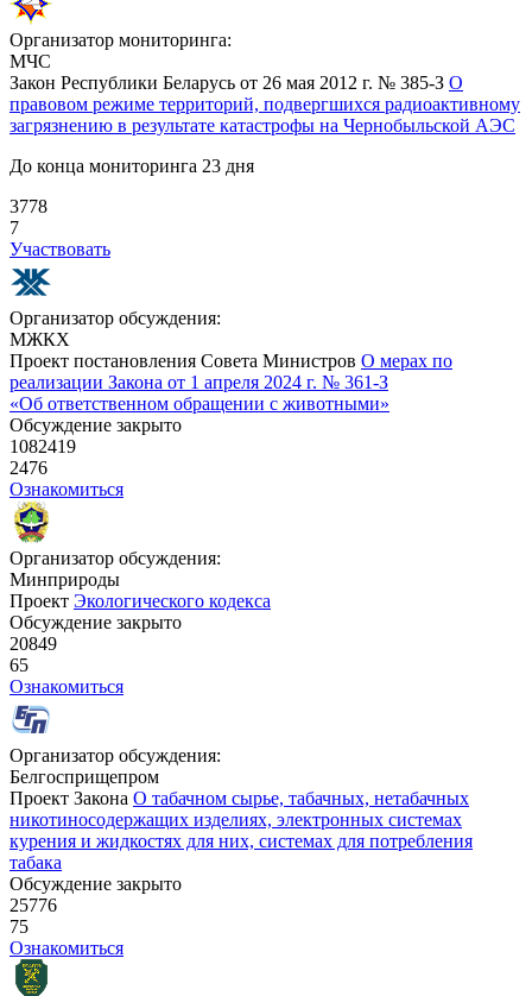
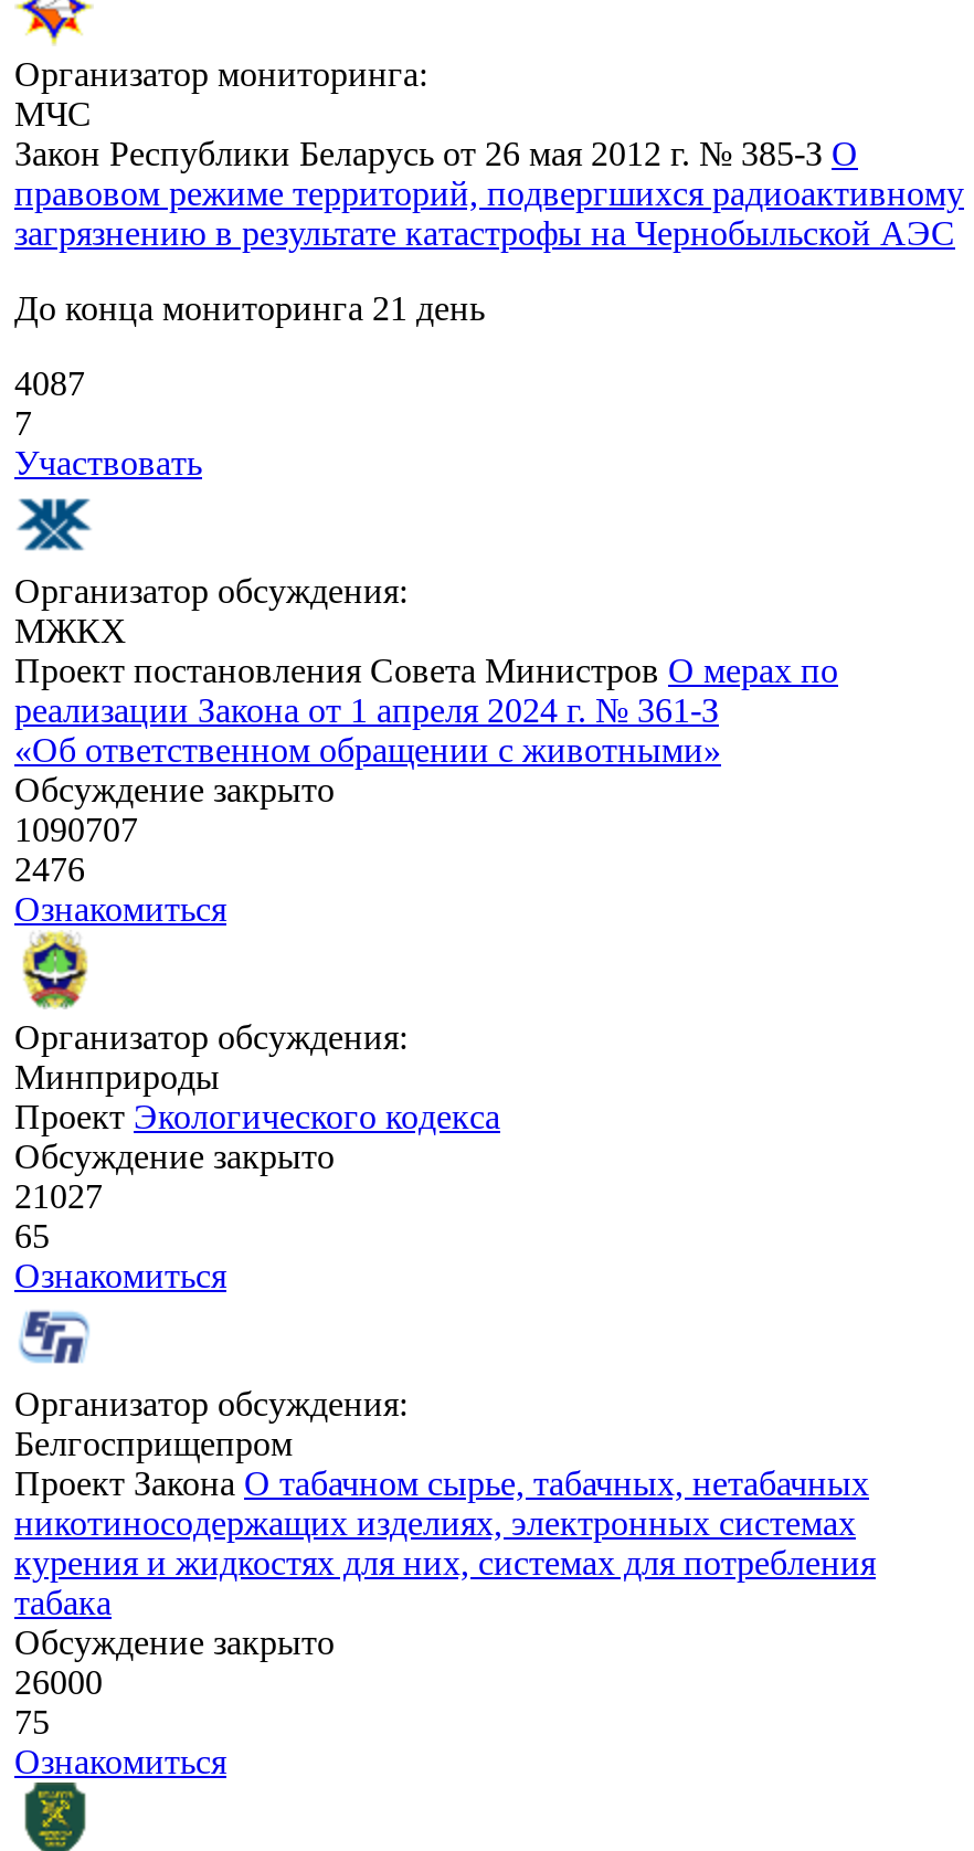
[9,156,254,176] До конца мониторинга 23 дня -> [14,289,485,327] До конца мониторинга 21 день
[9,196,47,216] 3778 -> [14,364,85,402] 4087
[9,436,76,456] 1082419 -> [14,810,138,848] 1090707
[9,633,57,654] 20849 -> [14,1177,103,1215] 21027
[9,895,57,915] 25776 -> [14,1663,103,1701] 26000

